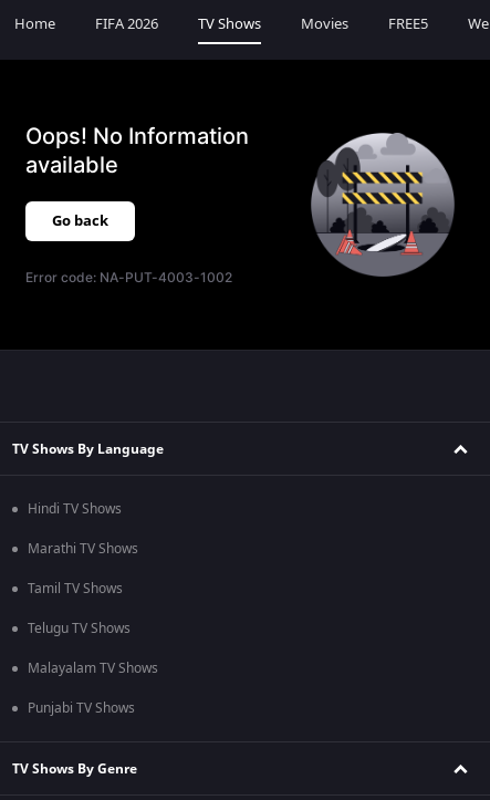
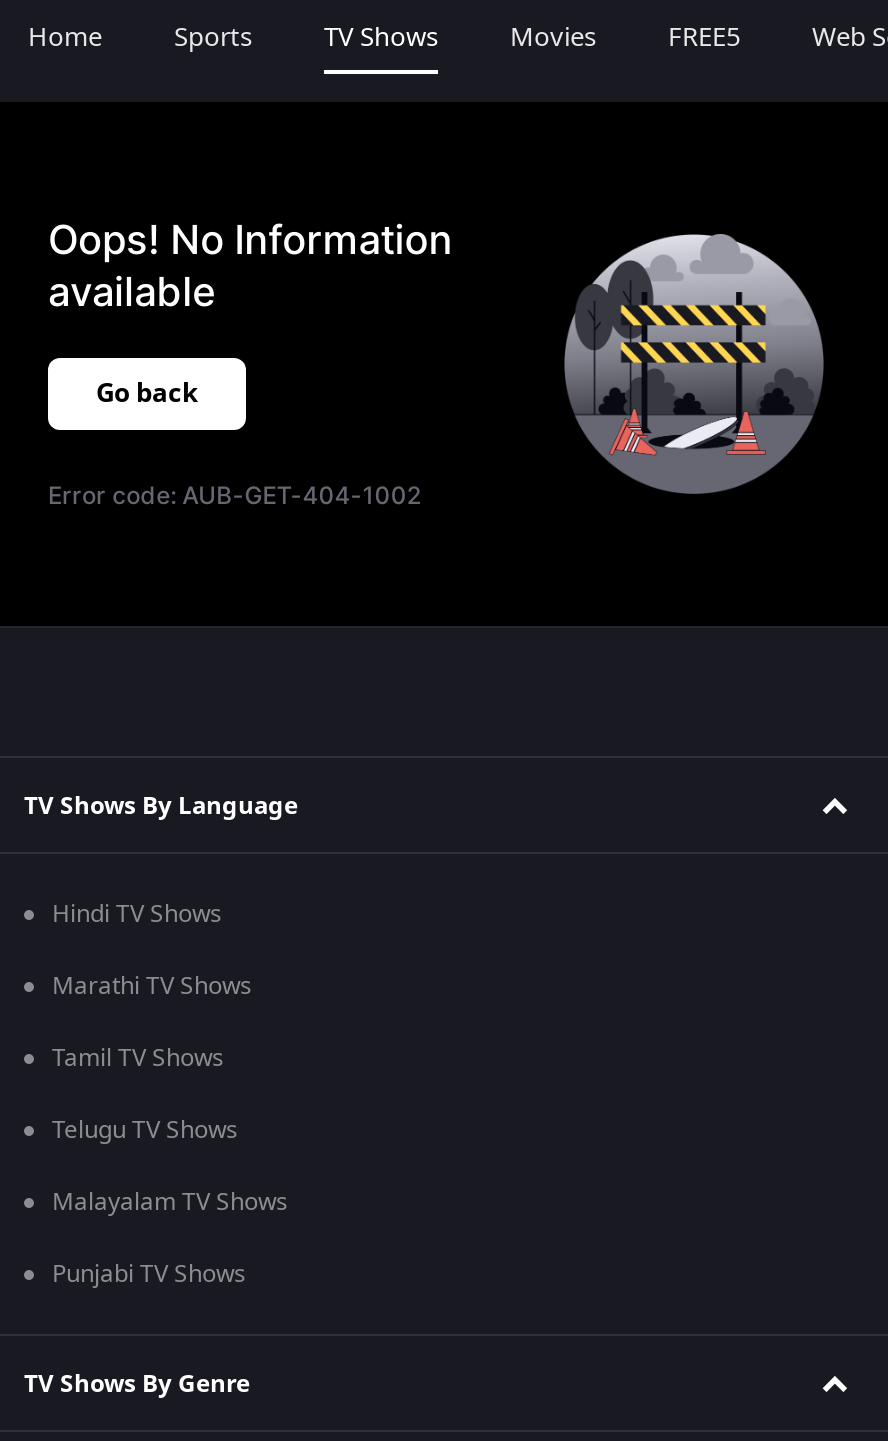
[95,13,158,34] FIFA 2026 -> [174,18,252,56] Sports
[25,269,233,285] Error code: NA-PUT-4003-1002 -> [48,480,421,510] Error code: AUB-GET-404-1002

